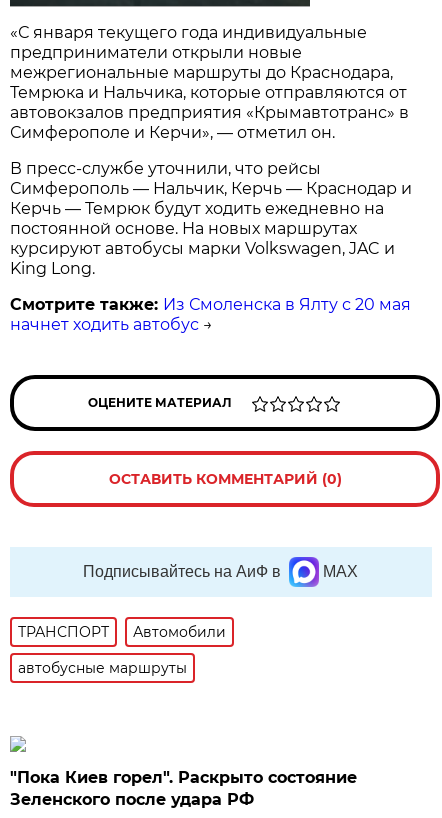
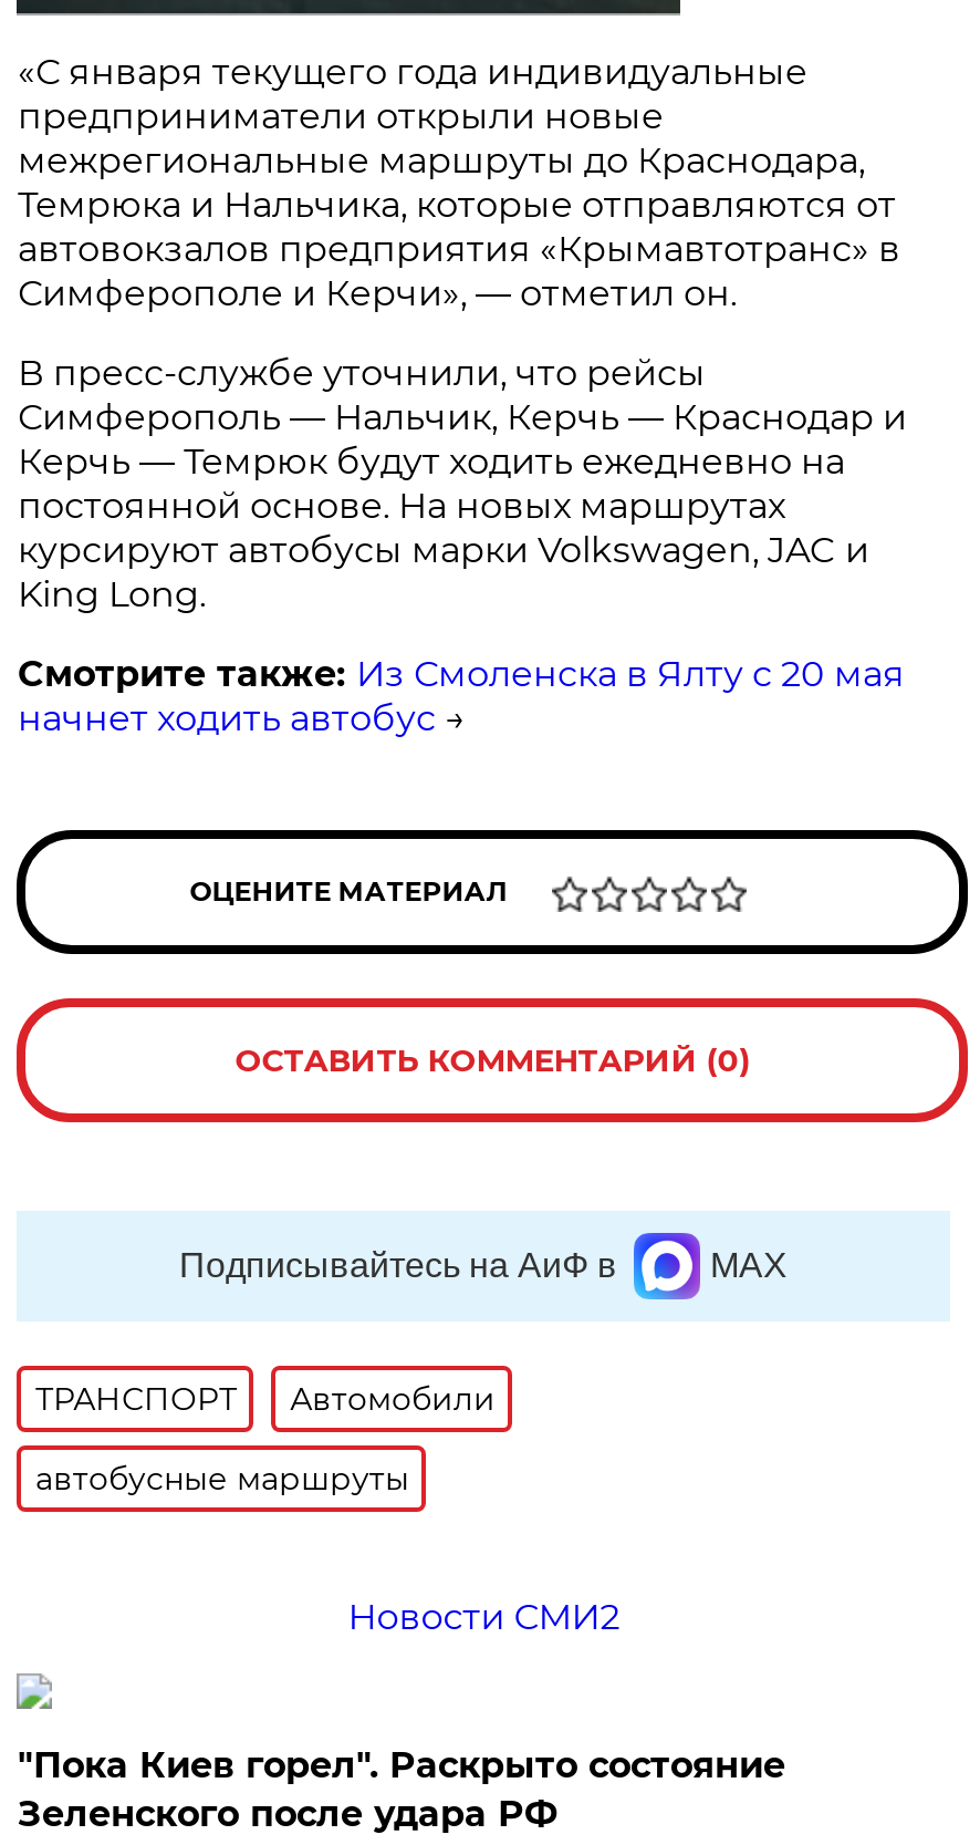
none -> [348,1596,620,1638] Новости СМИ2

